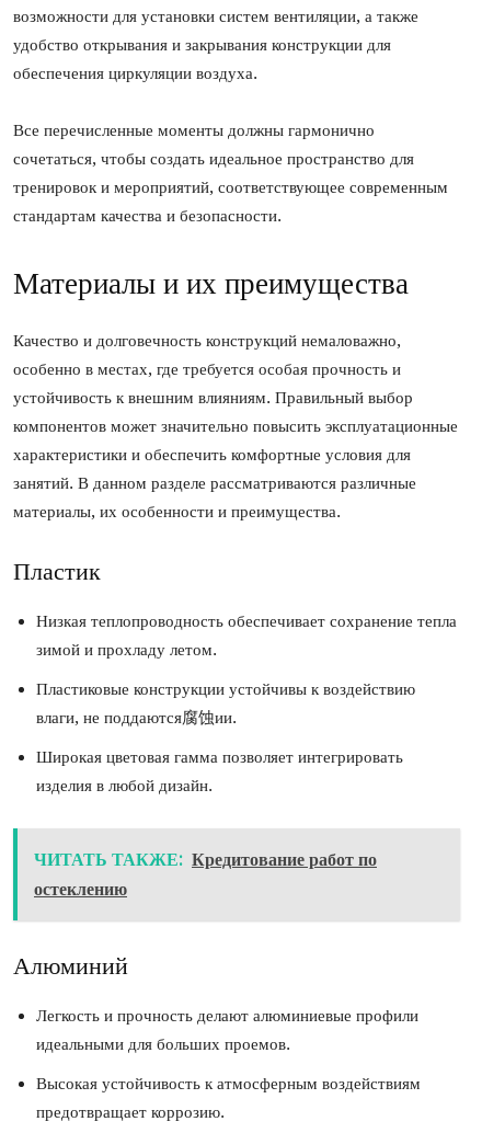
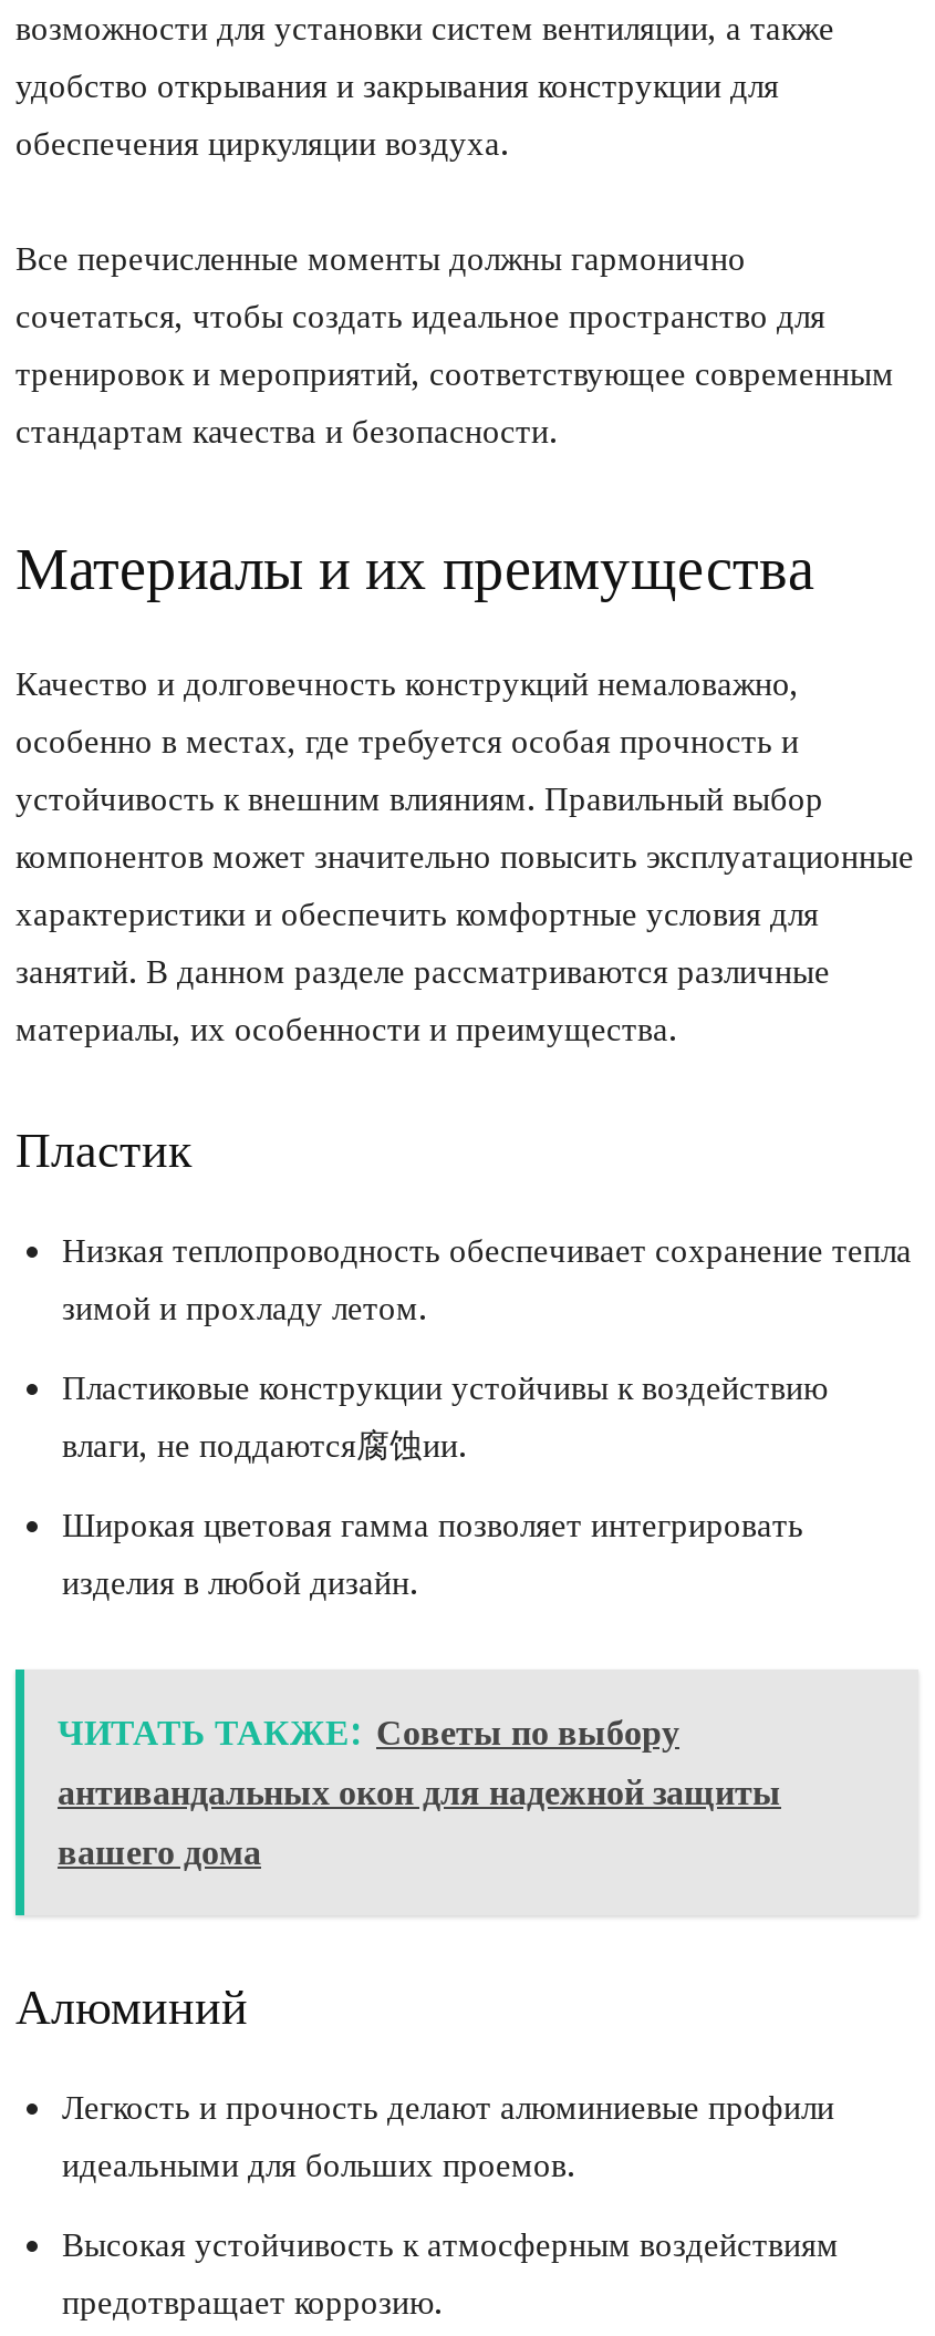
[34,849,377,900] ЧИТАТЬ ТАКЖЕ: Кредитование работ по | остеклению -> [58,1712,781,1874] ЧИТАТЬ ТАКЖЕ: Советы по выбору | антивандальных окон для надежной защиты | вашего дома

